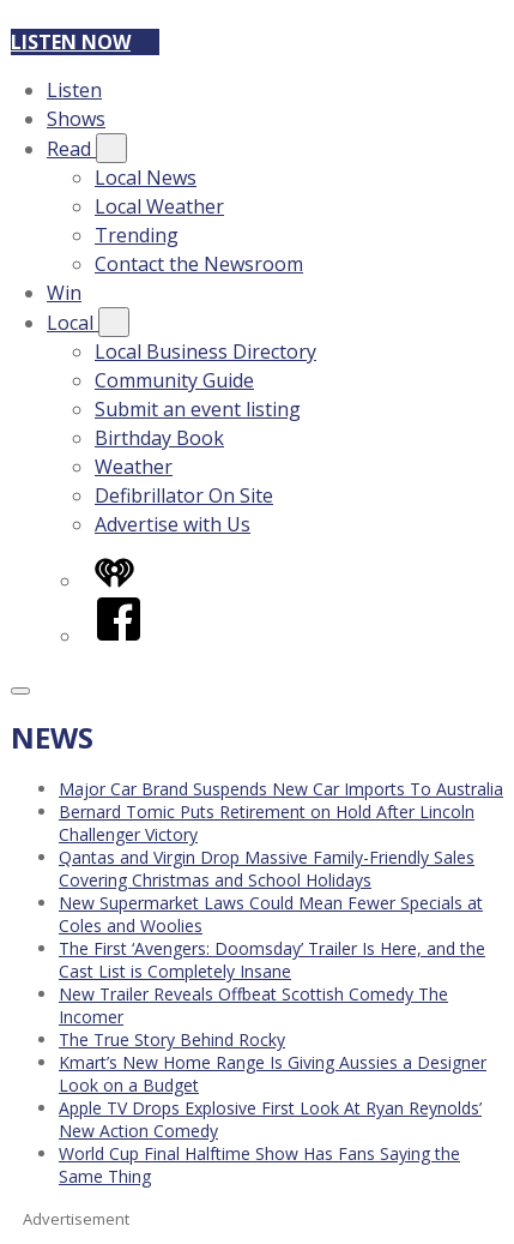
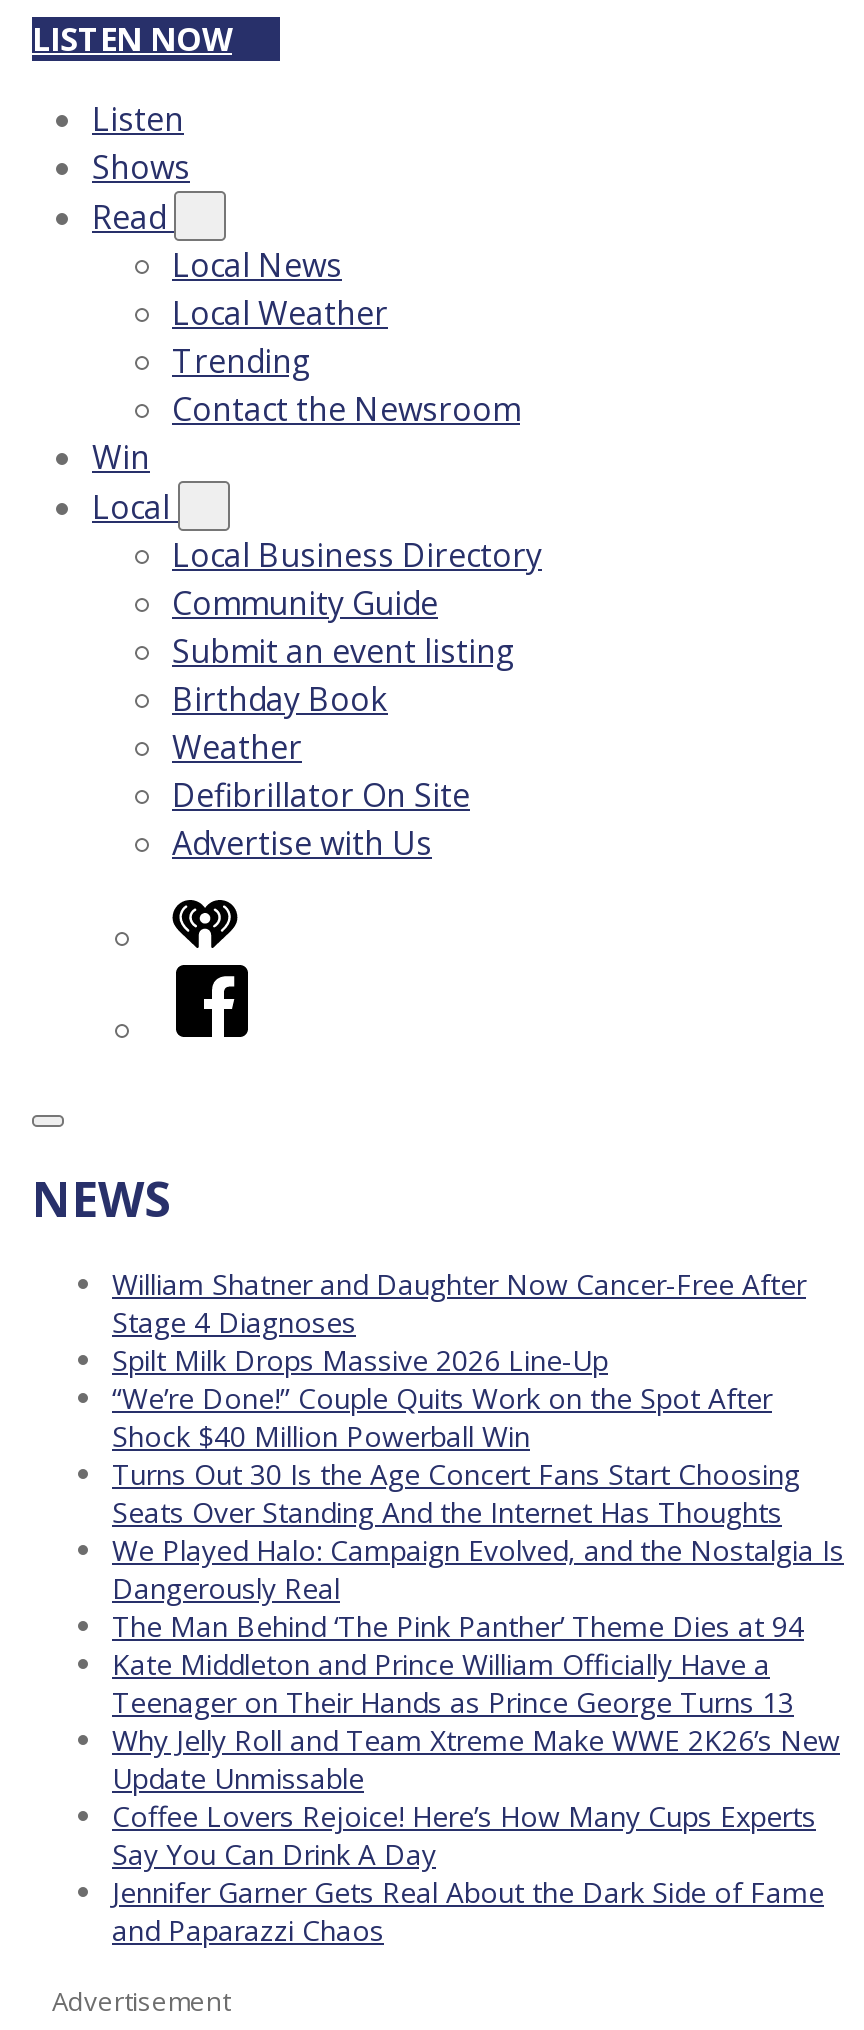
[59,777,503,1187] Major Car Brand Suspends New Car Imports To Australia | Bernard Tomic Puts Retirement on Hold After Lincoln | Challenger Victory | Qantas and Virgin Drop Massive Family-Friendly Sales | Covering Christmas and School Holidays | New Supermarket Laws Could Mean Fewer Specials at | Coles and Woolies | The First ‘Avengers: Doomsday’ Trailer Is Here, and the | Cast List is Completely Insane | New Trailer Reveals Offbeat Scottish Comedy The | Incomer | The True Story Behind Rocky | Kmart’s New Home Range Is Giving Aussies a Designer | Look on a Budget | Apple TV Drops Explosive First Look At Ryan Reynolds’ | New Action Comedy | World Cup Final Halftime Show Has Fans Saying the | Same Thing -> [112,1265,844,1949] William Shatner and Daughter Now Cancer-Free After | Stage 4 Diagnoses | Spilt Milk Drops Massive 2026 Line-Up | “We’re Done!” Couple Quits Work on the Spot After | Shock $40 Million Powerball Win | Turns Out 30 Is the Age Concert Fans Start Choosing | Seats Over Standing And the Internet Has Thoughts | We Played Halo: Campaign Evolved, and the Nostalgia Is | Dangerously Real | The Man Behind ‘The Pink Panther’ Theme Dies at 94 | Kate Middleton and Prince William Officially Have a | Teenager on Their Hands as Prince George Turns 13 | Why Jelly Roll and Team Xtreme Make WWE 2K26’s New | Update Unmissable | Coffee Lovers Rejoice! Here’s How Many Cups Experts | Say You Can Drink A Day | Jennifer Garner Gets Real About the Dark Side of Fame | and Paparazzi Chaos

